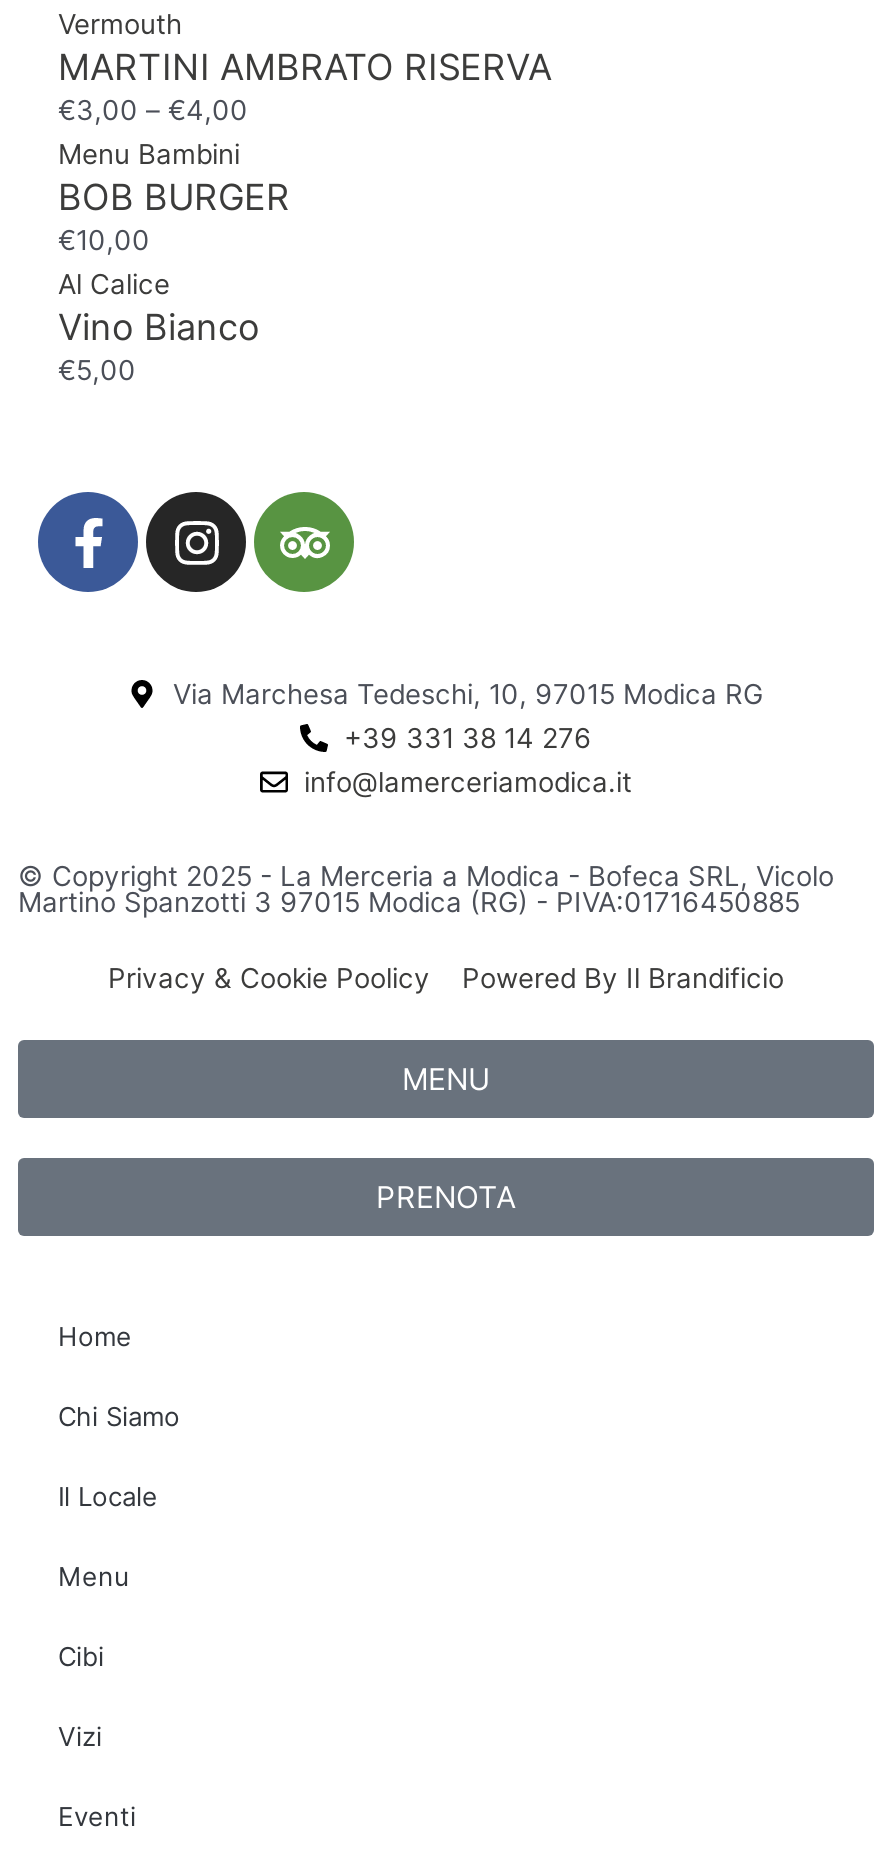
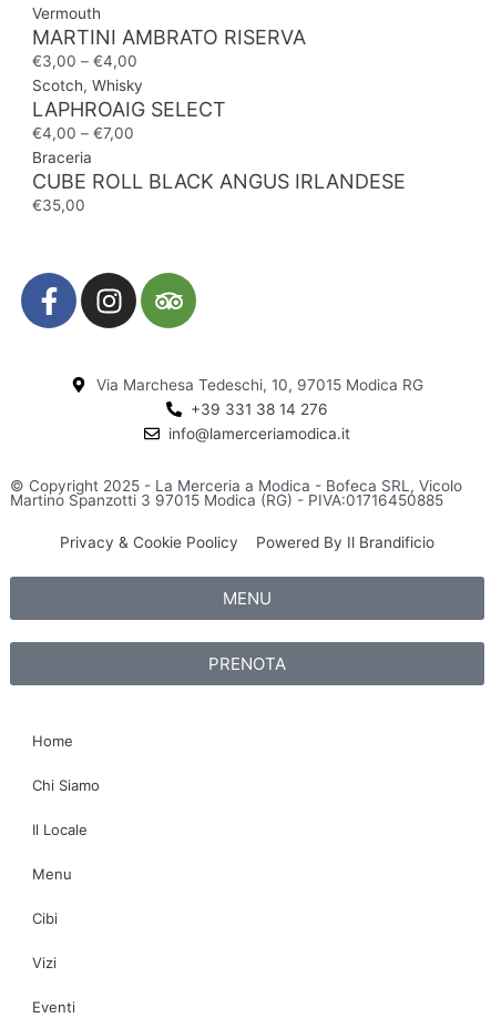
[58,138,290,386] Menu Bambini | BOB BURGER | €10,00 | Al Calice | Vino Bianco | €5,00 -> [32,77,406,214] Scotch, Whisky | LAPHROAIG SELECT | €4,00 – €7,00 | Braceria | CUBE ROLL BLACK ANGUS IRLANDESE | €35,00

